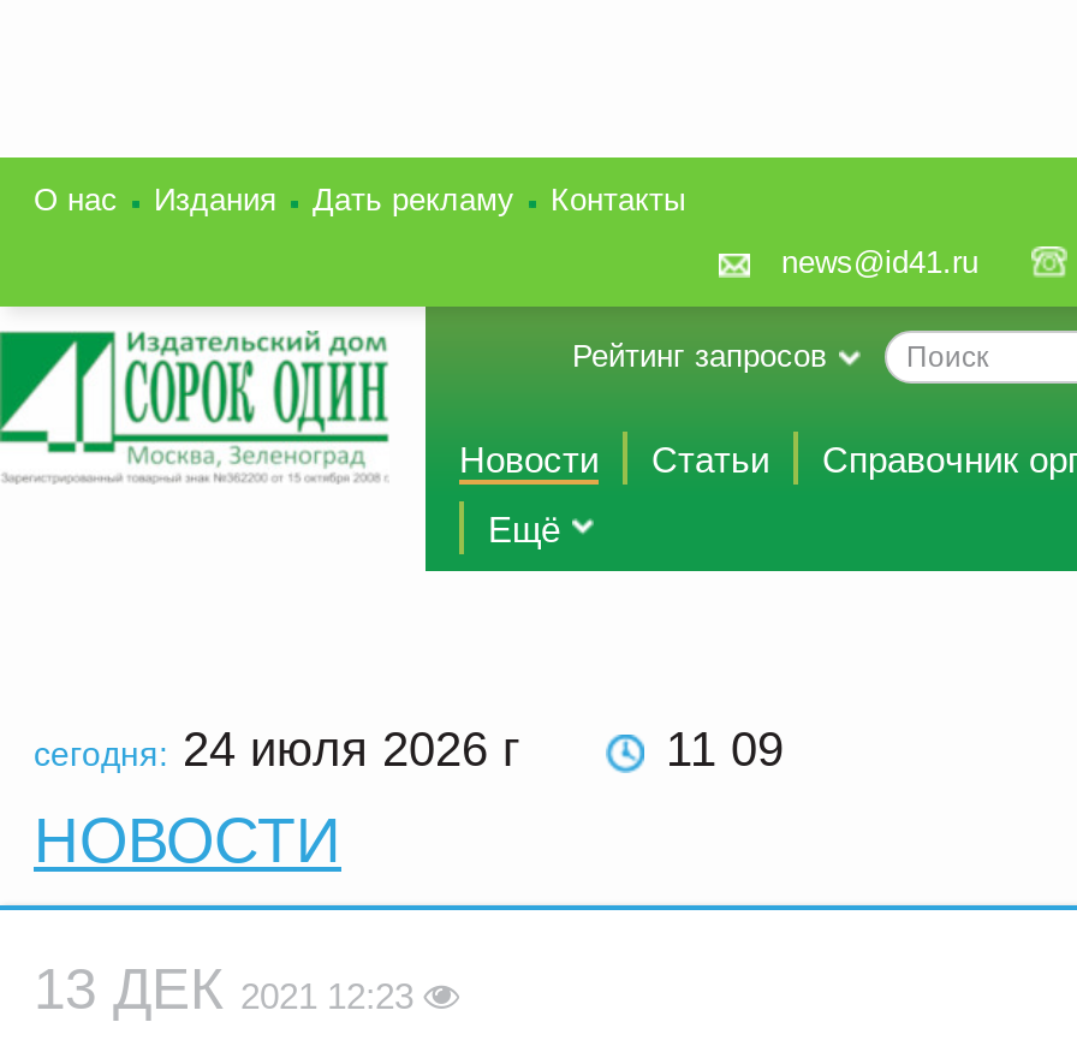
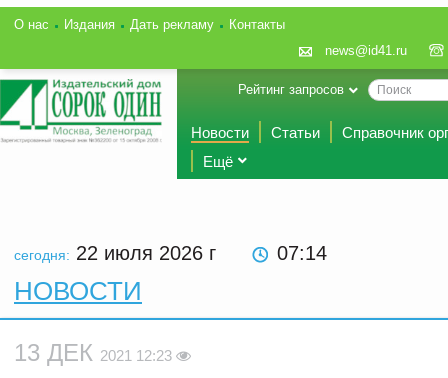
[34,722,534,775] сегодня: 24 июля 2026 г -> [14,242,222,264] сегодня: 22 июля 2026 г
[666,722,784,775] 11:09 -> [277,242,327,264] 07:14

